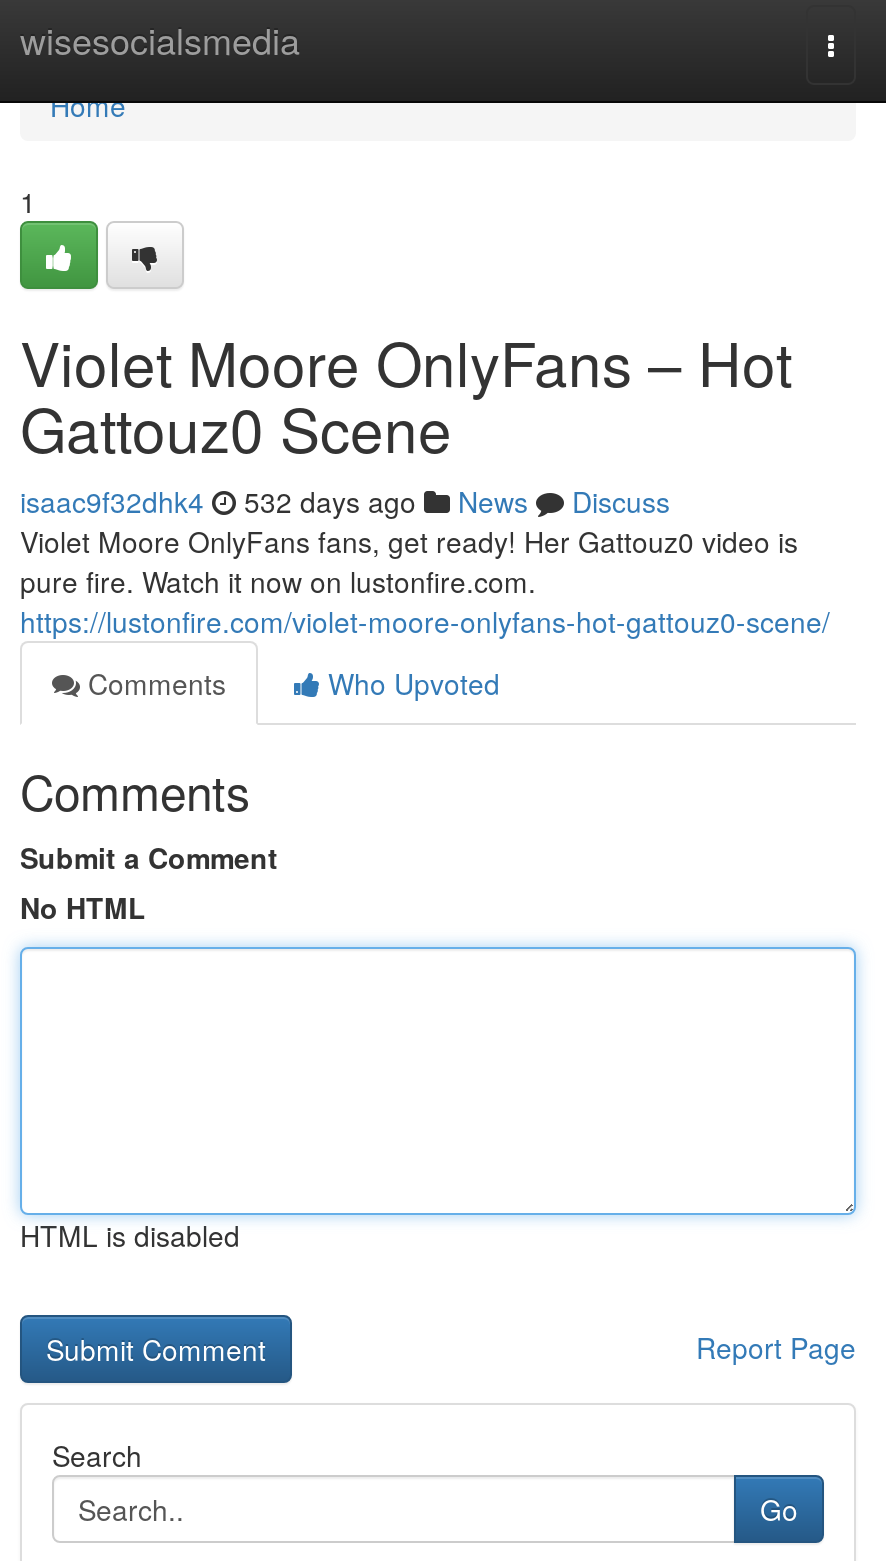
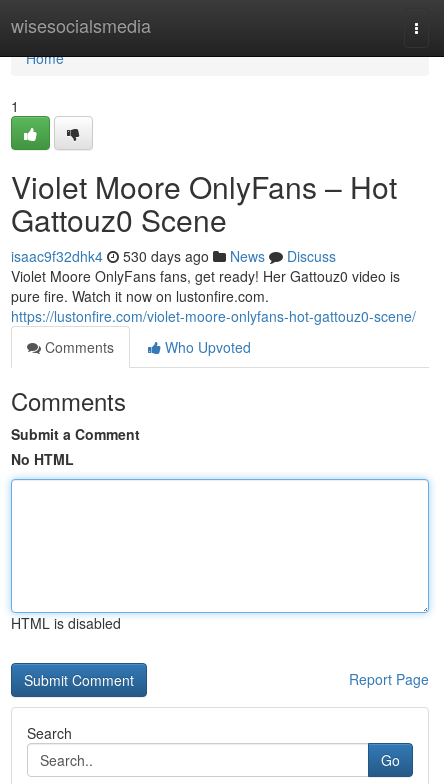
[20,481,670,521] isaac9f32dhk4 532 days ago News Discuss -> [11,246,336,266] isaac9f32dhk4 530 days ago News Discuss

